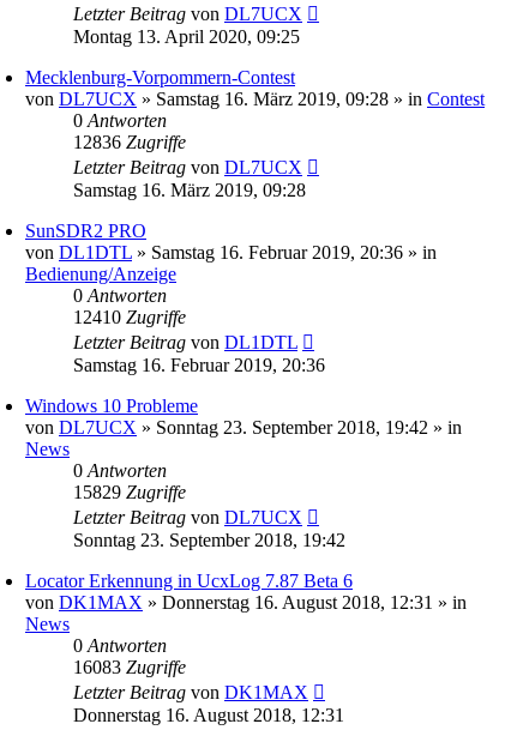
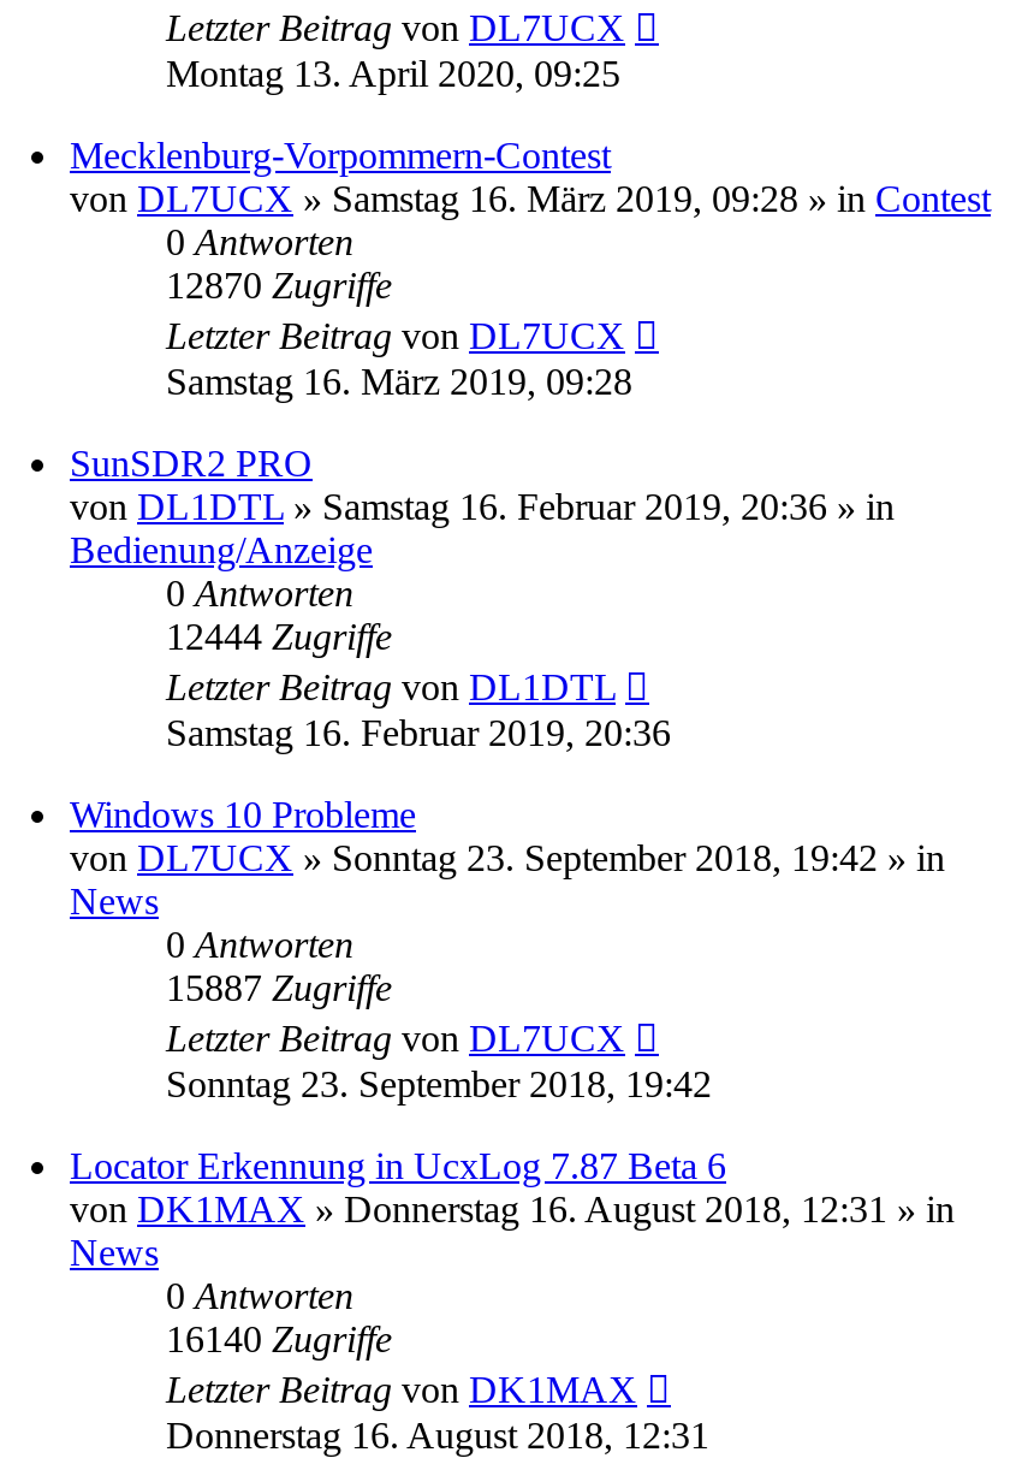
[73,132,186,152] 12836 Zugriffe -> [166,264,392,305] 12870 Zugriffe
[73,307,186,327] 12410 Zugriffe -> [166,616,392,657] 12444 Zugriffe
[73,482,186,502] 15829 Zugriffe -> [166,967,392,1008] 15887 Zugriffe
[73,657,186,677] 16083 Zugriffe -> [166,1318,392,1359] 16140 Zugriffe

